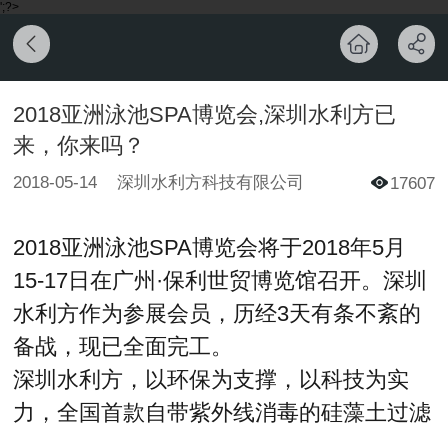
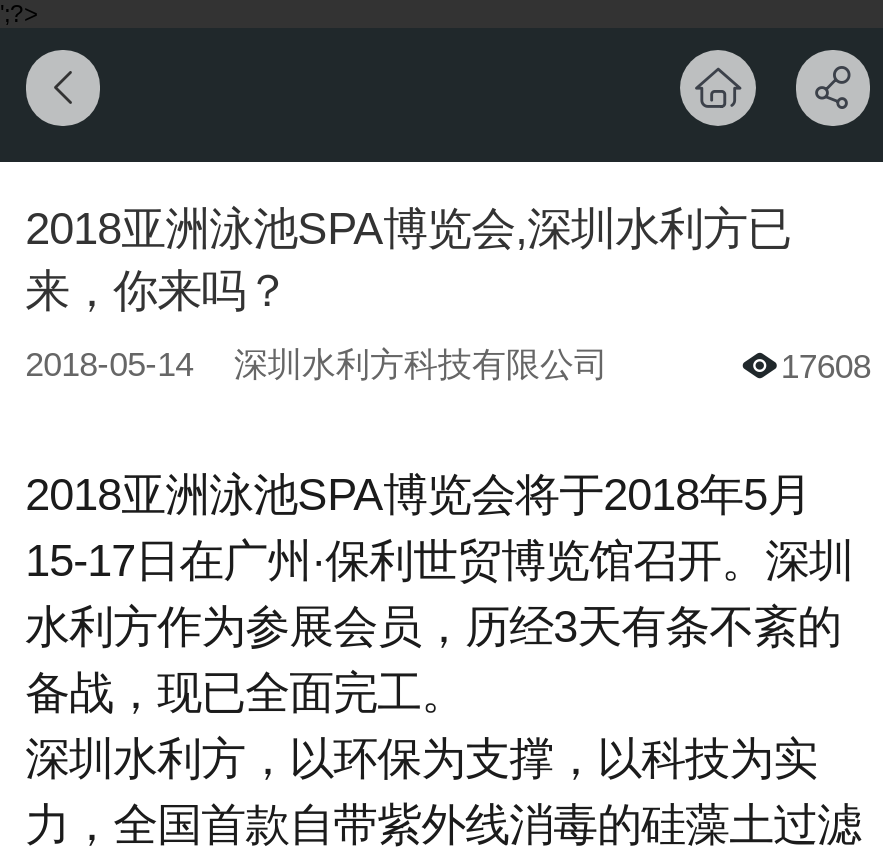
[390,174,435,193] 17607 -> [781,349,871,387] 17608

